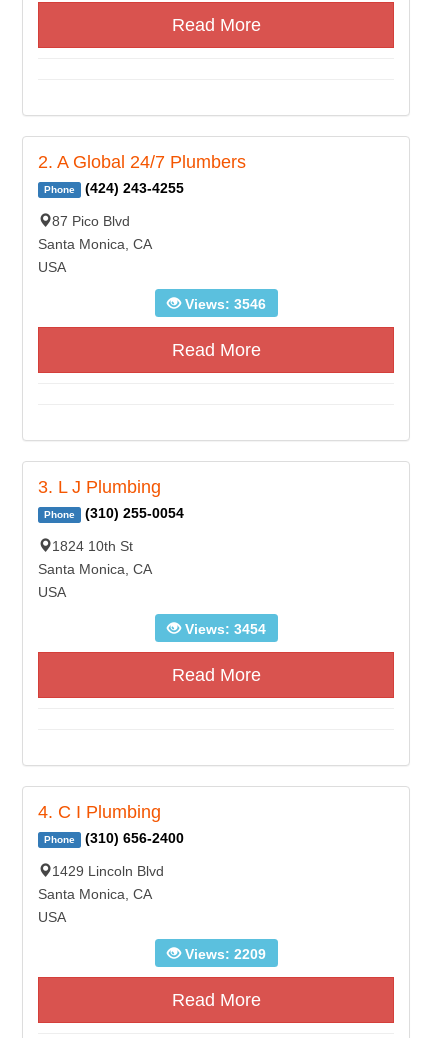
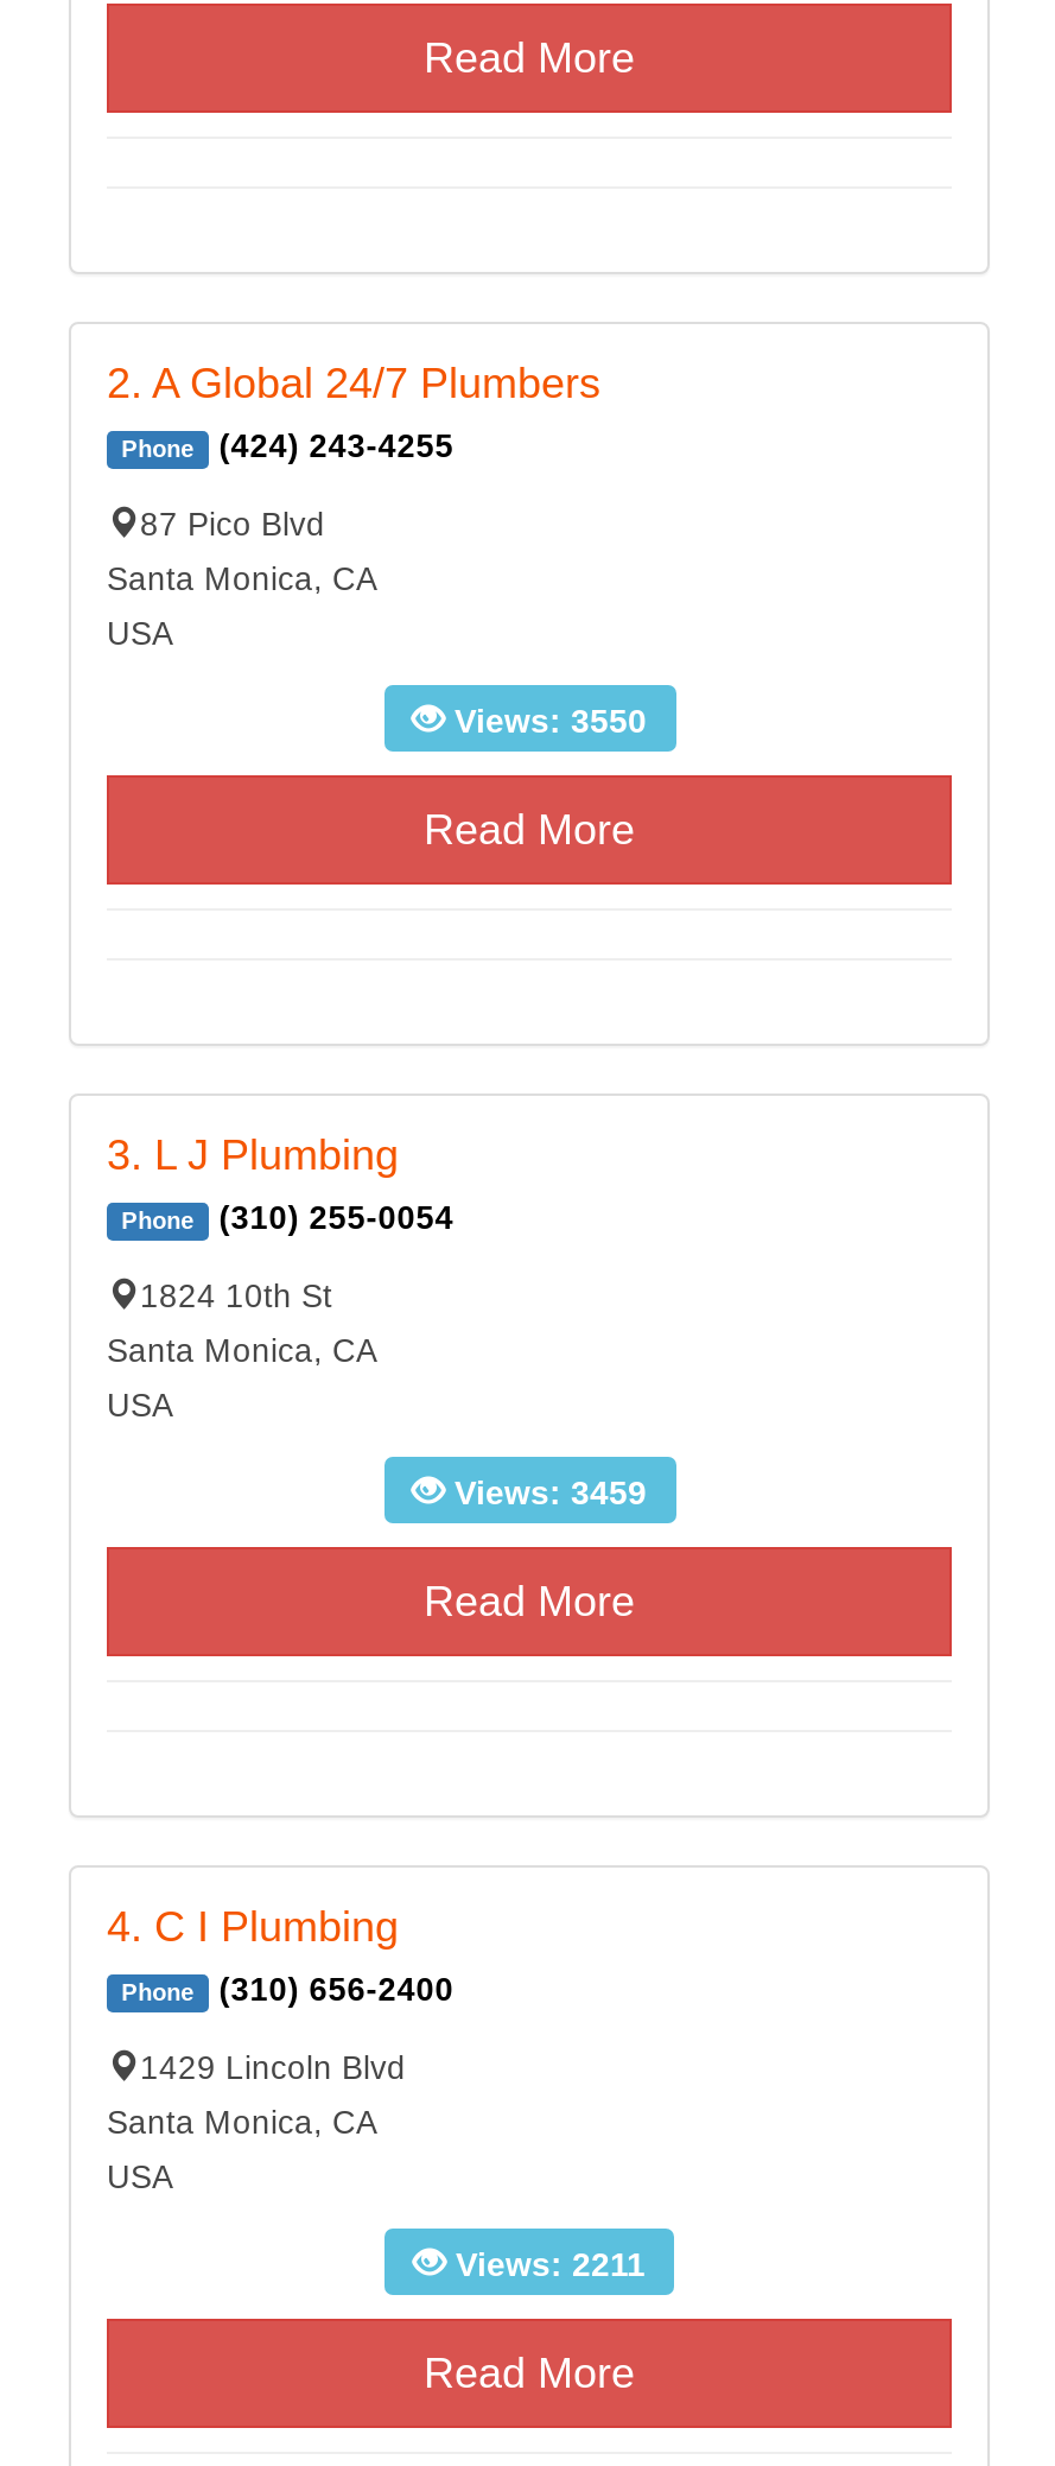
[180,296,265,312] Views: 3546 -> [445,702,647,740] Views: 3550
[180,621,265,637] Views: 3454 -> [445,1474,647,1512] Views: 3459
[180,946,265,962] Views: 2209 -> [446,2246,646,2284] Views: 2211

